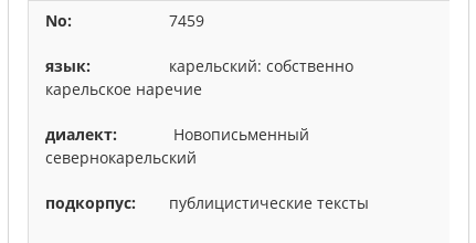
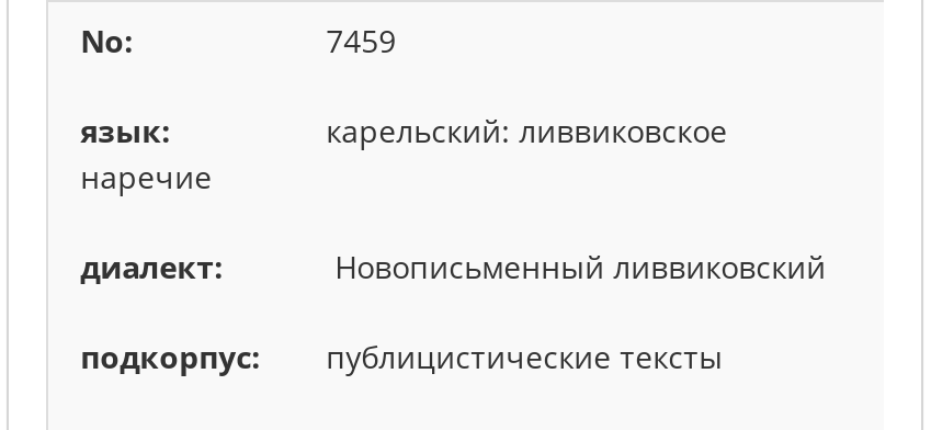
[45,55,353,99] карельский: собственно | карельское наречие -> [80,109,727,197] карельский: ливвиковское | наречие
[45,123,309,168] Новописьменный | севернокарельский -> [326,245,826,287] Новописьменный ливвиковский

